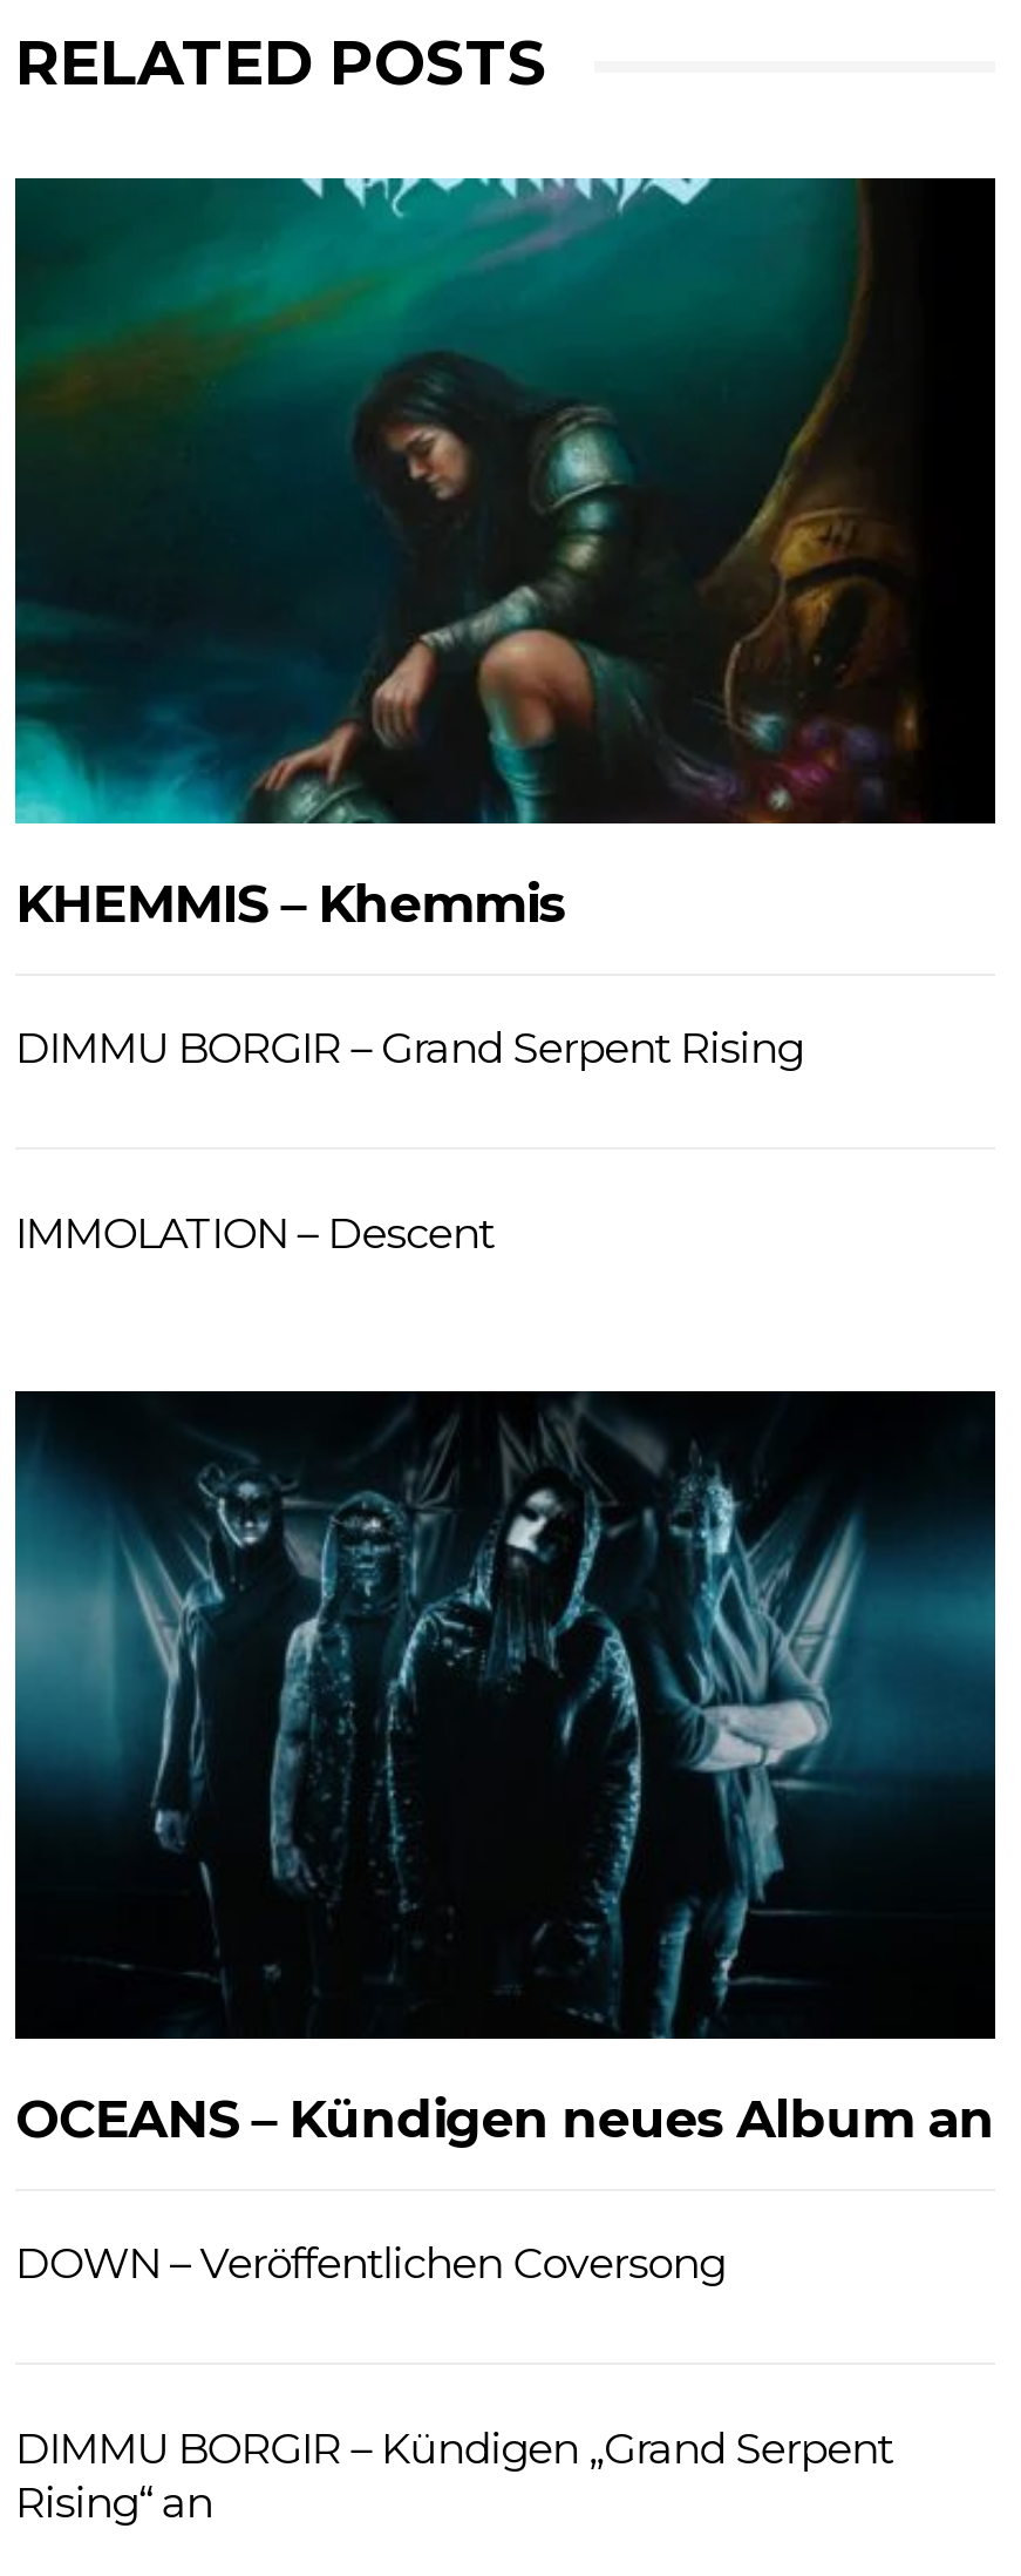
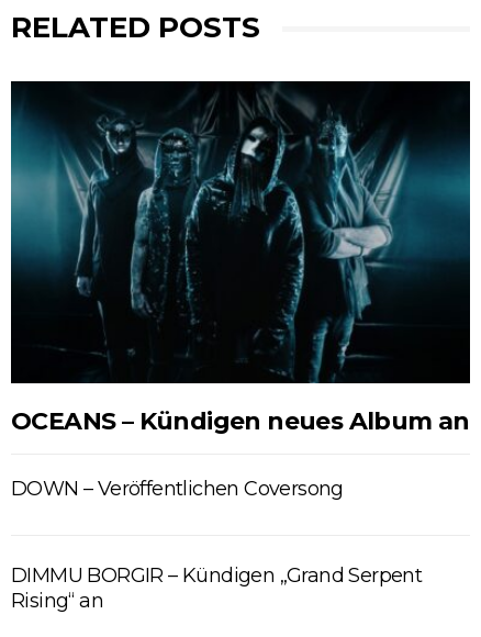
[13,176,998,1075] [image] | KHEMMIS – Khemmis | DIMMU BORGIR – Grand Serpent Rising -> none
[15,1209,494,1261] IMMOLATION – Descent -> none

